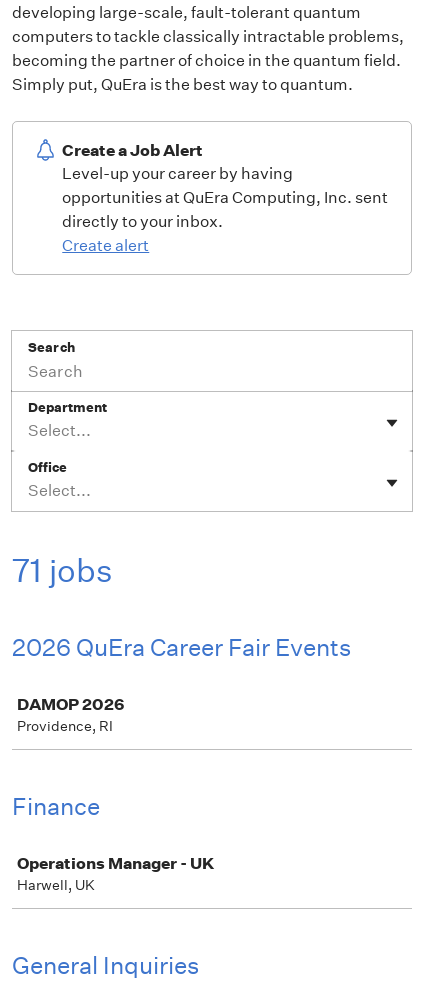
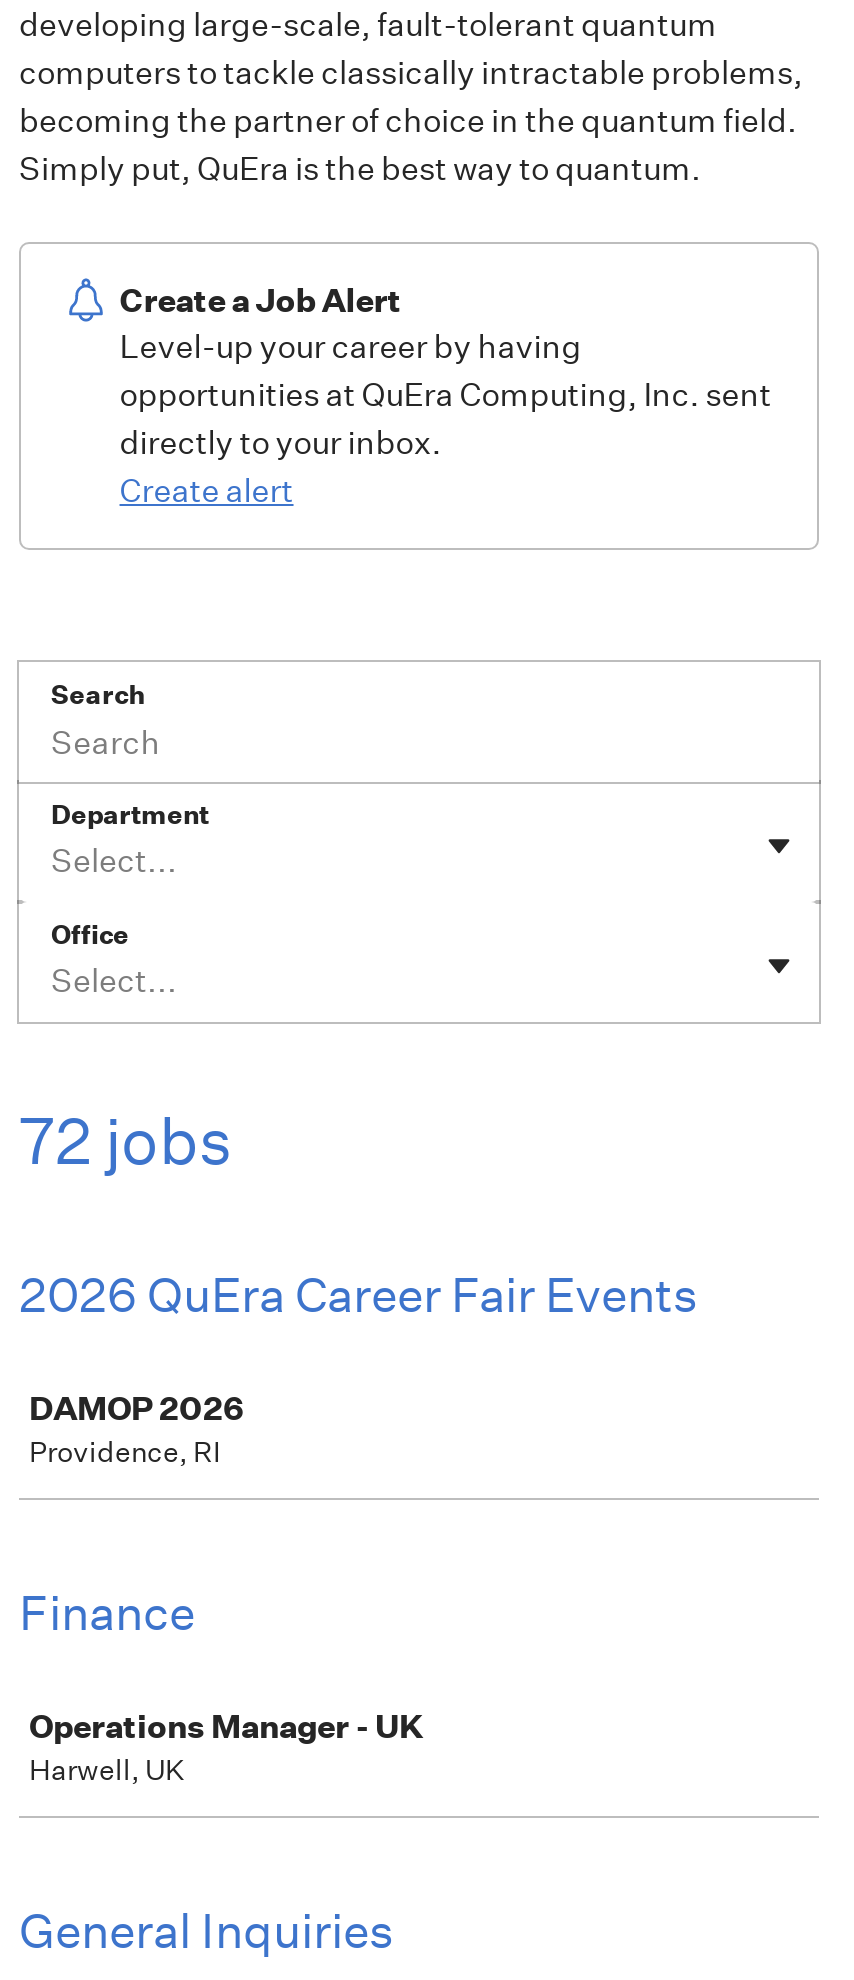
[12,551,113,590] 71 jobs -> [19,1102,233,1180] 72 jobs

